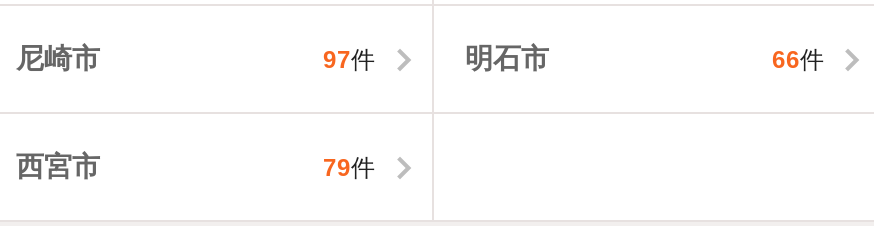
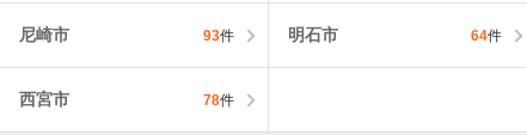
[323,45,375,73] 97件 -> [203,27,234,44] 93件
[772,45,824,73] 66件 -> [471,27,502,44] 64件
[323,153,375,181] 79件 -> [203,91,234,108] 78件

